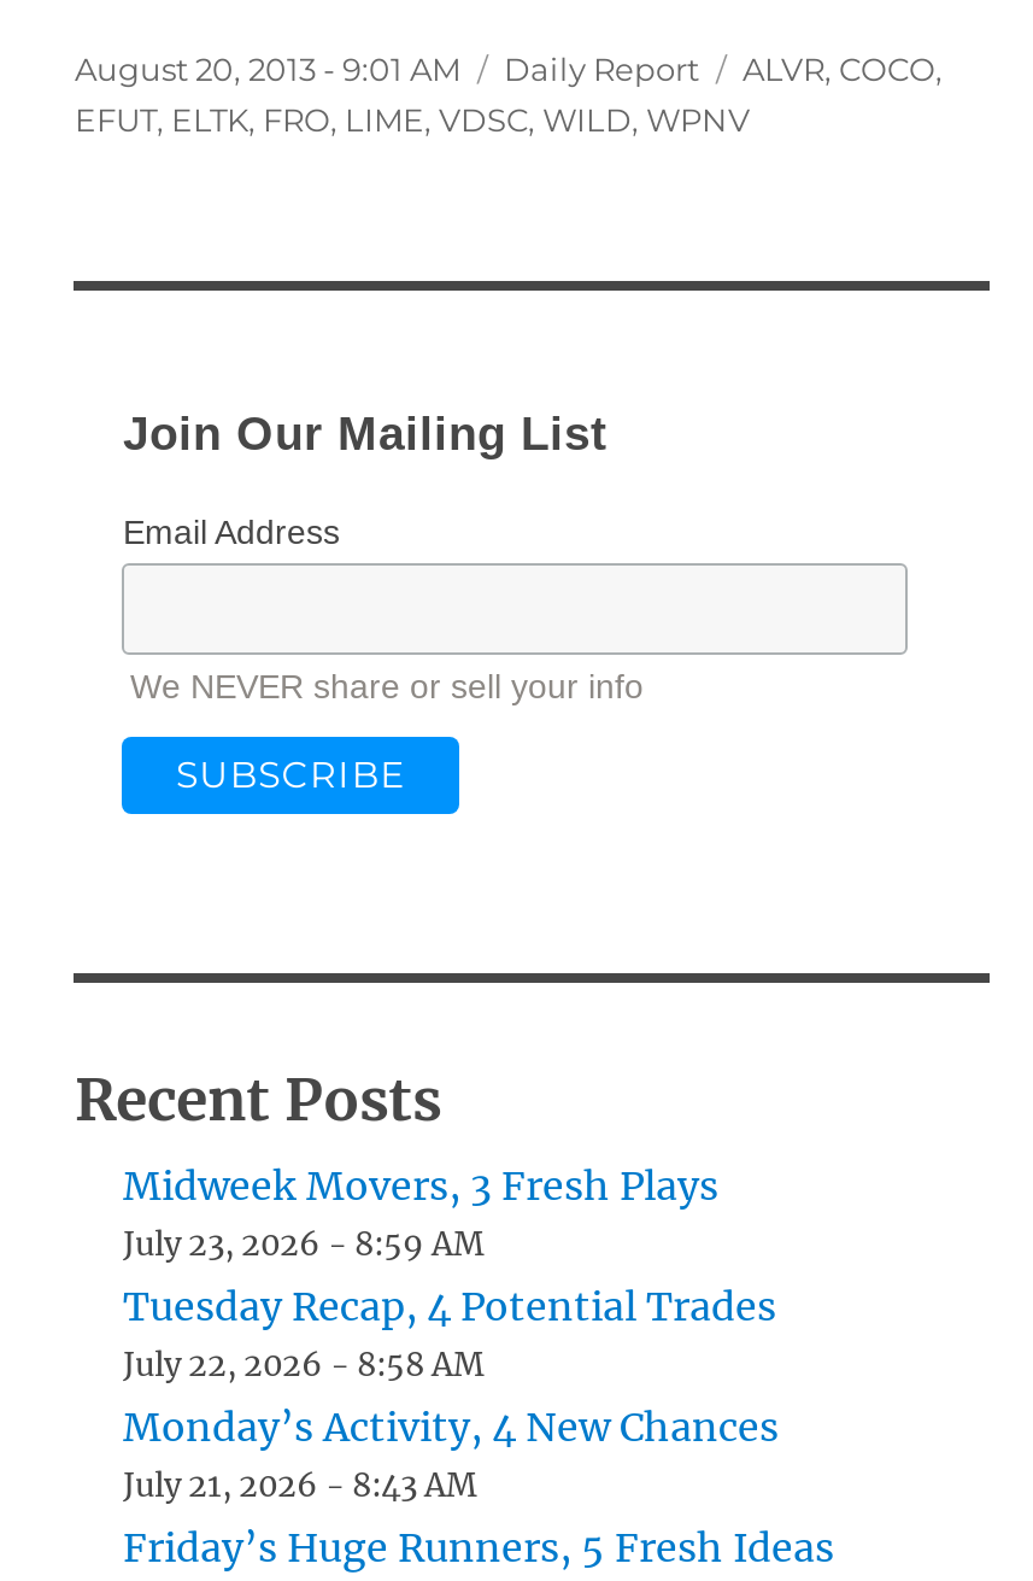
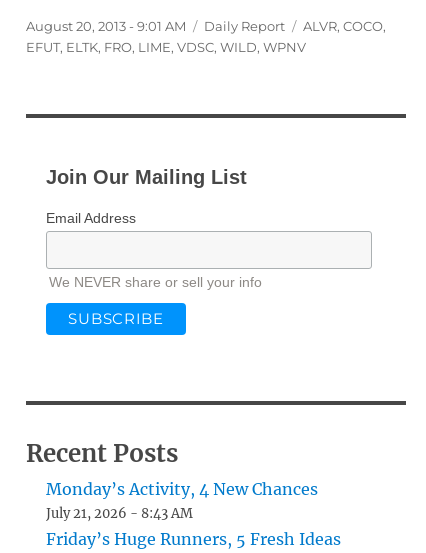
[123,1162,776,1386] Midweek Movers, 3 Fresh Plays | July 23, 2026 - 8:59 AM | Tuesday Recap, 4 Potential Trades | July 22, 2026 - 8:58 AM -> none

